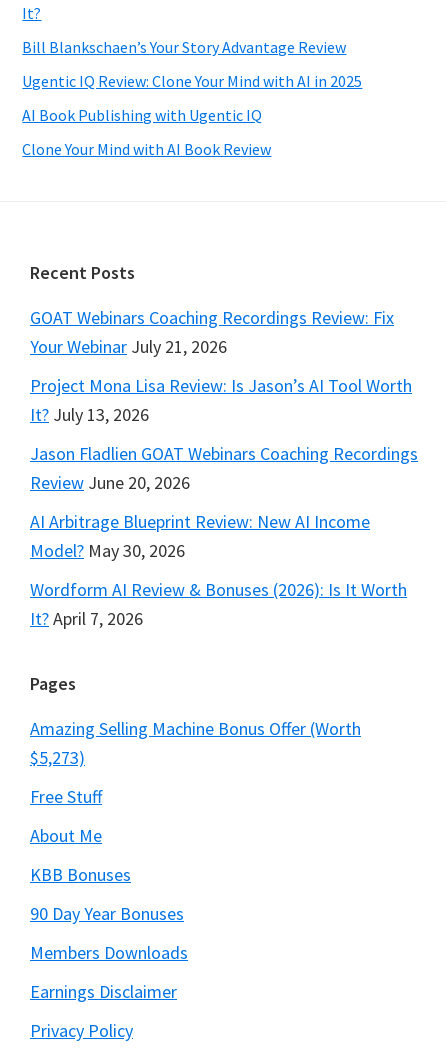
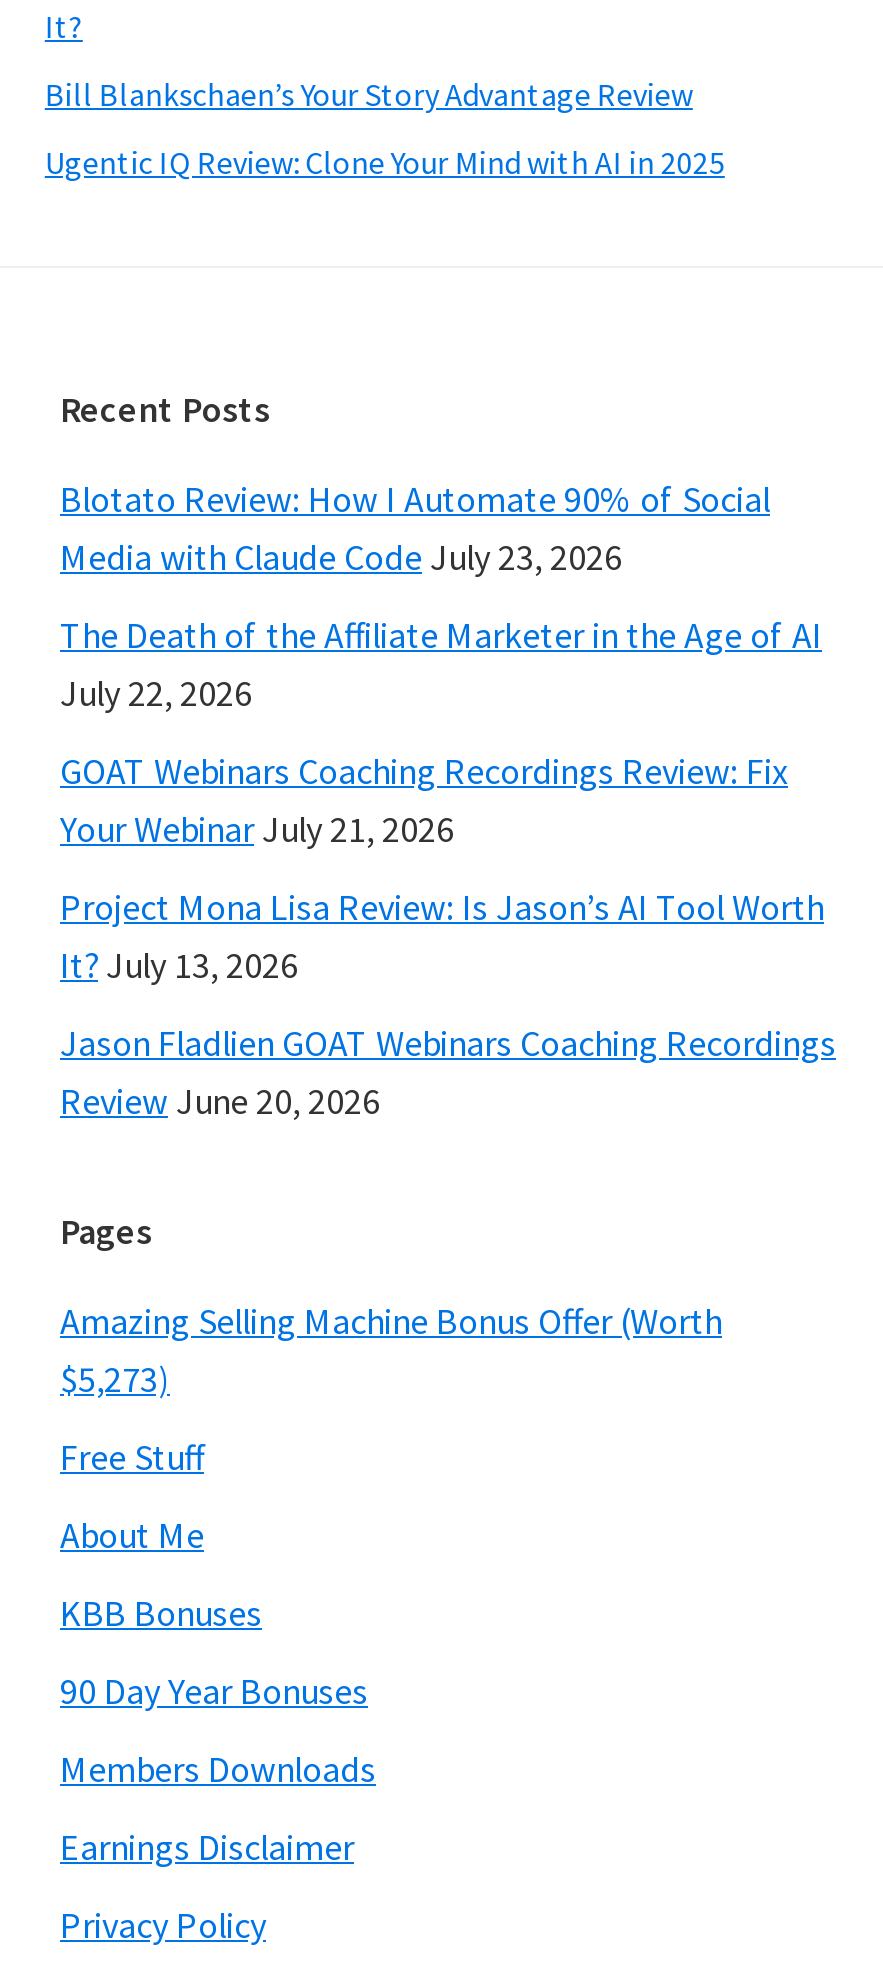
[22,105,271,159] AI Book Publishing with Ugentic IQ | Clone Your Mind with AI Book Review -> none
none -> [60,477,822,717] Blotato Review: How I Automate 90% of Social | Media with Claude Code July 23, 2026 | The Death of the Affiliate Marketer in the Age of AI | July 22, 2026
moved [30,306,418,494] -> [60,749,836,1125]: GOAT Webinars Coaching Recordings Review: Fix | Your Webinar July 21, 2026 | Project Mona Lisa Review: Is Jason’s AI Tool Worth | It? July 13, 2026 | Jason Fladlien GOAT Webinars Coaching Recordings | Review June 20, 2026
[30,510,407,630] AI Arbitrage Blueprint Review: New AI Income | Model? May 30, 2026 | Wordform AI Review & Bonuses (2026): Is It Worth | It? April 7, 2026 -> none

